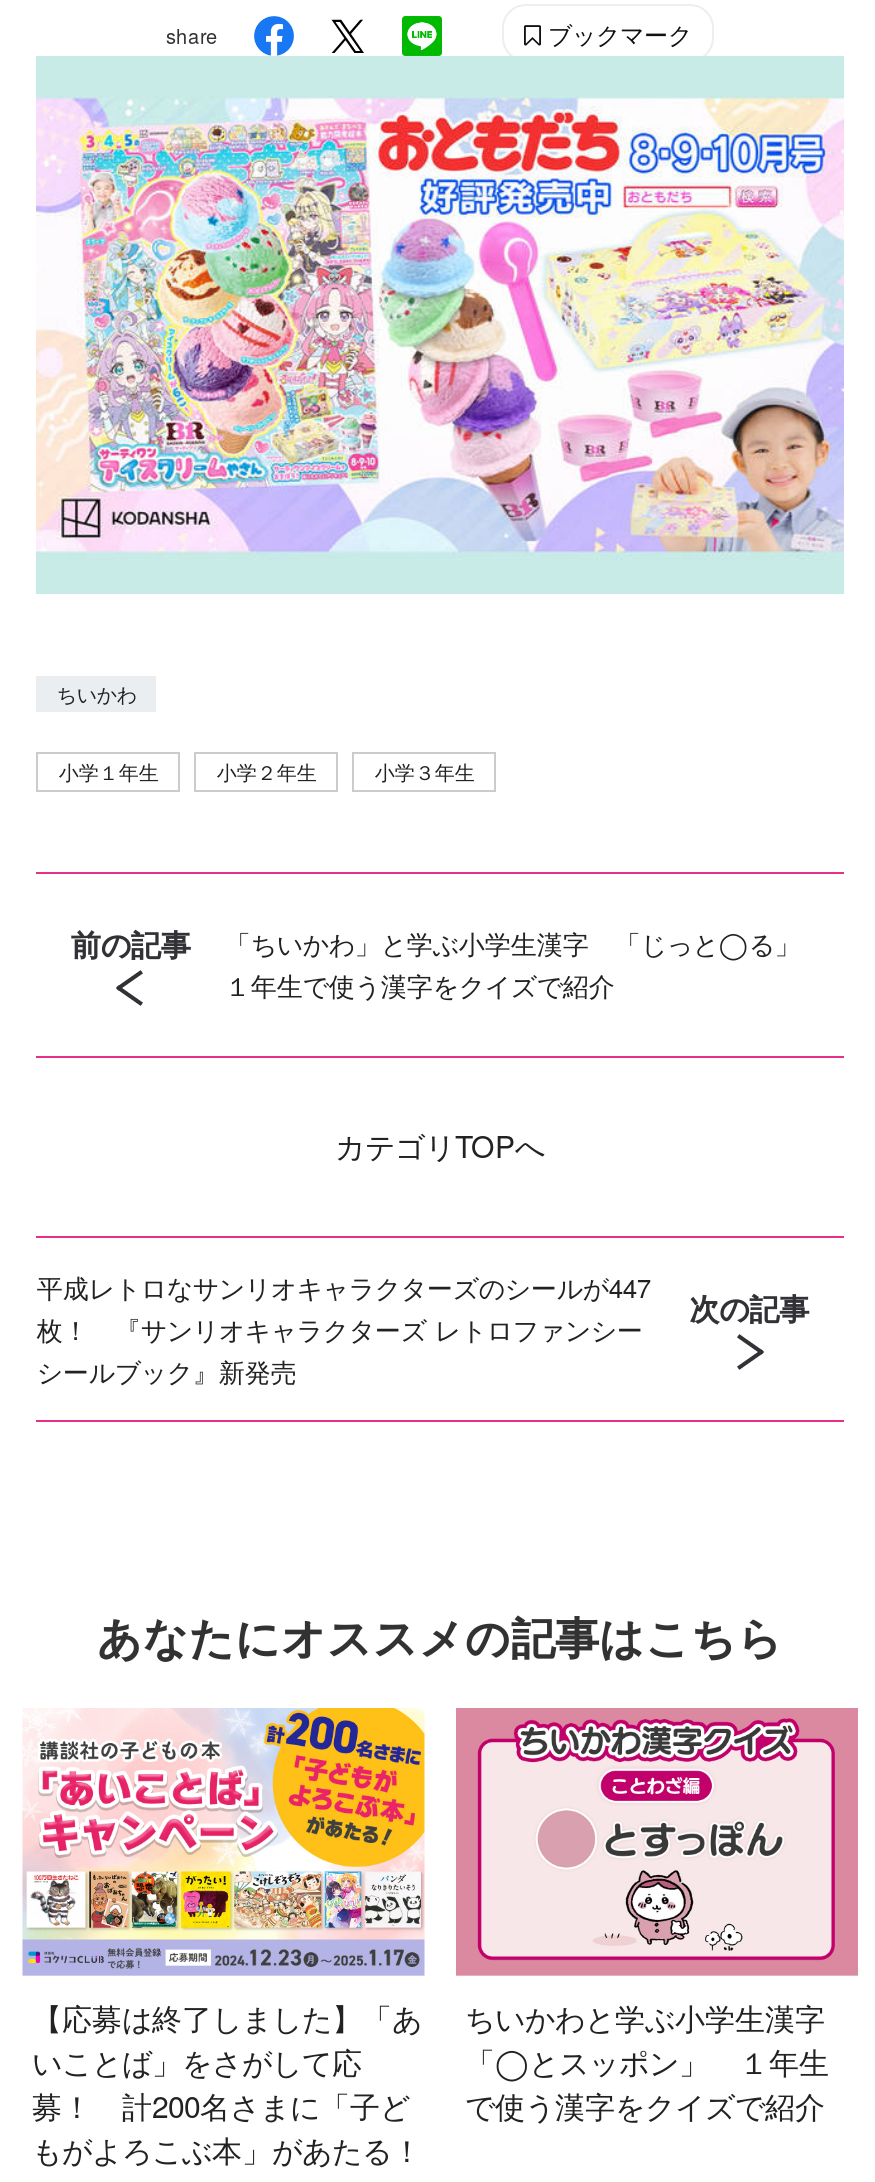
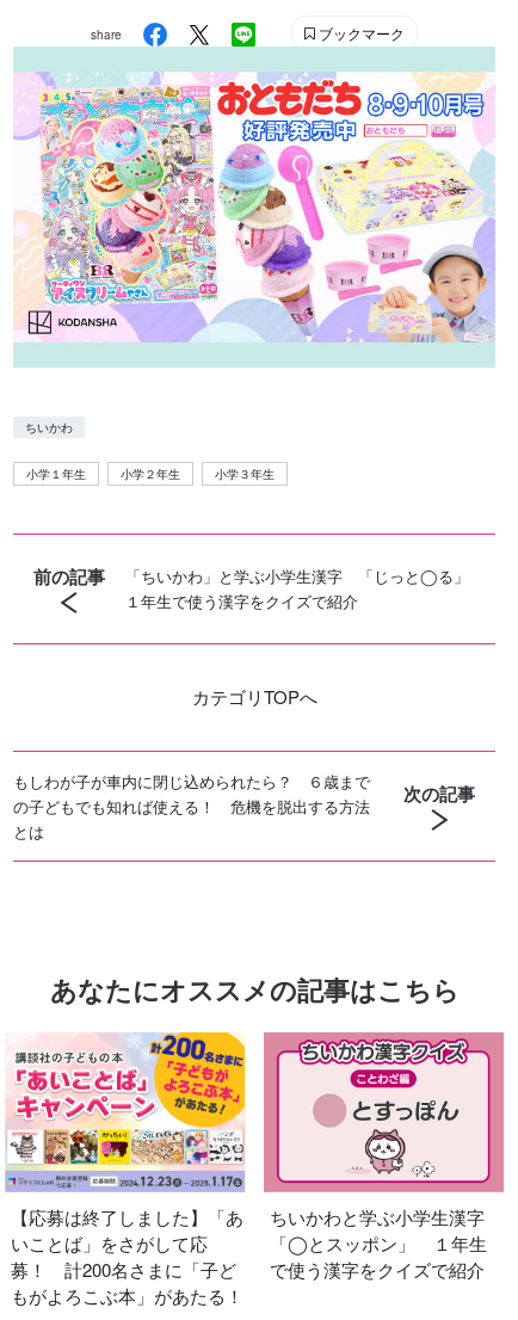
[37,1267,651,1389] 平成レトロなサンリオキャラクターズのシールが447 | 枚！ 『サンリオキャラクターズ レトロファンシー | シールブック』新発売 -> [14,769,370,842] もしわが子が車内に閉じ込められたら？ ６歳まで | の子どもでも知れば使える！ 危機を脱出する方法 | とは

